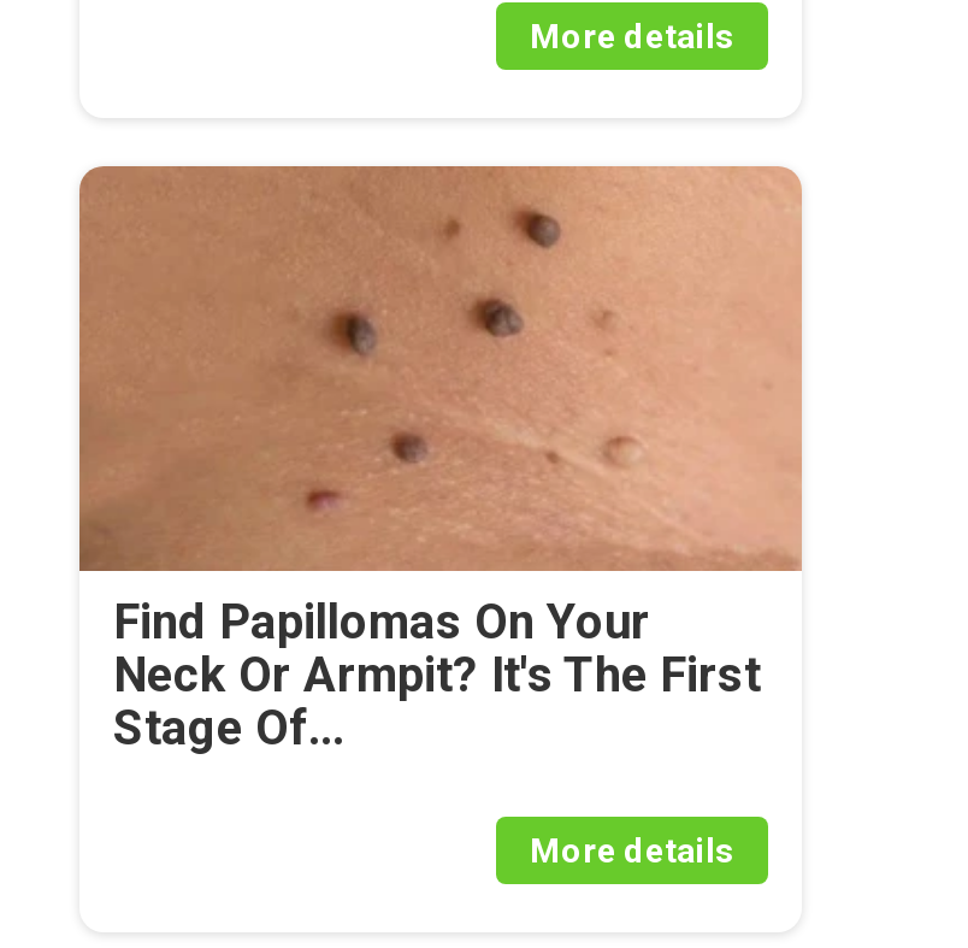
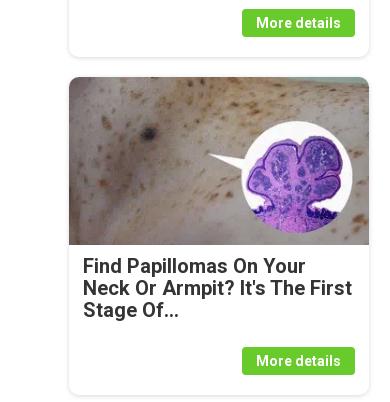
[77,164,804,571] [image] -> [68,76,370,245] [image]

